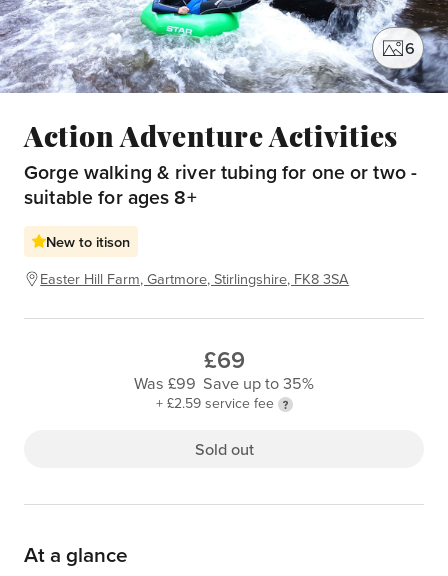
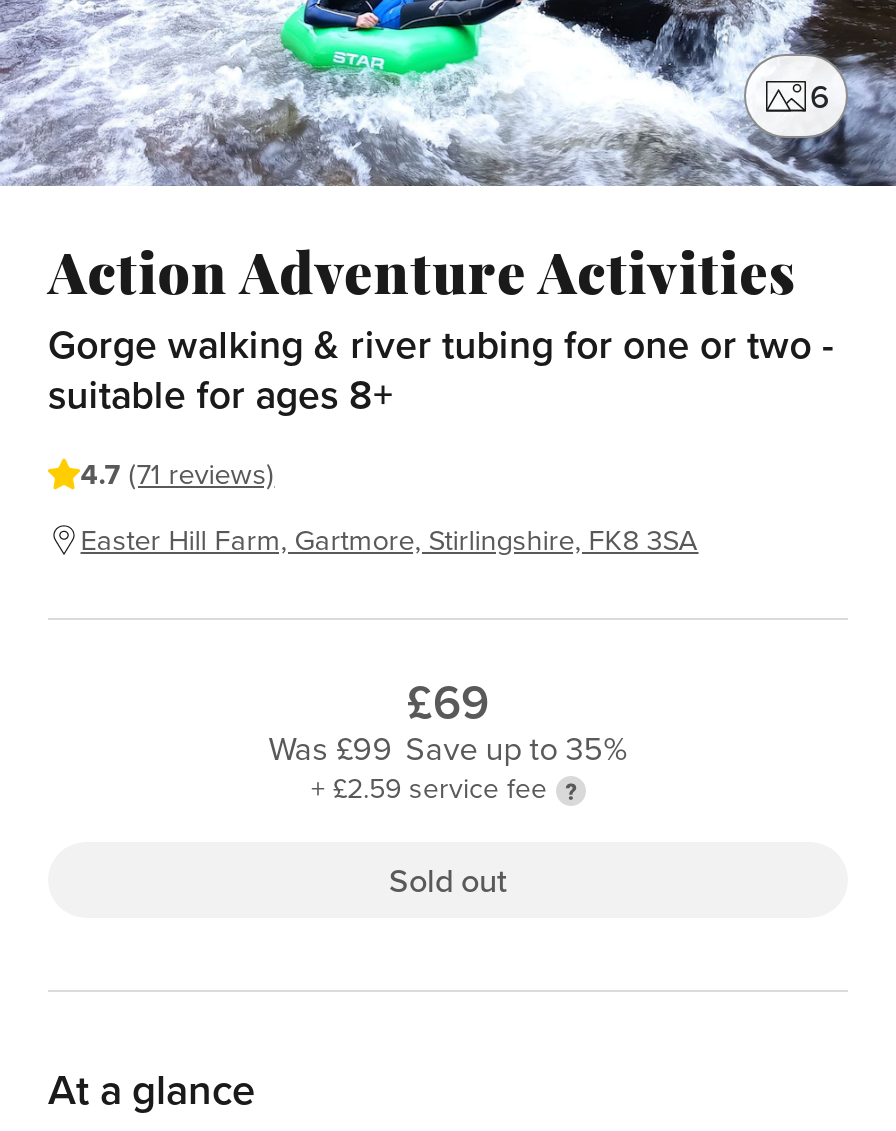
[46,231,130,252] New to itison -> [81,453,275,495] 4.7 (71 reviews)

